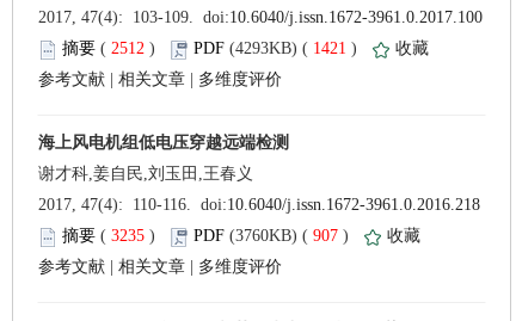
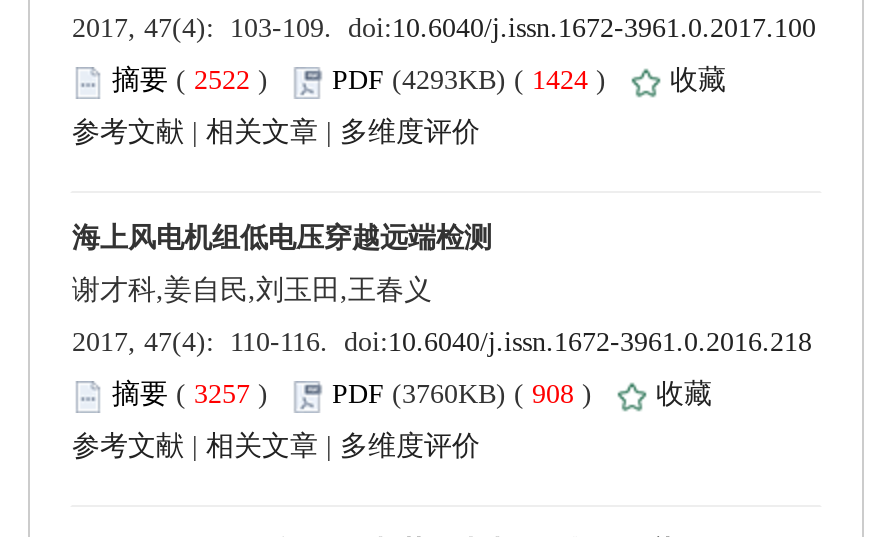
[308,39,371,57] 1421) -> [524,65,630,95] 1424)
[308,227,363,245] 907) -> [524,379,616,409] 908)

